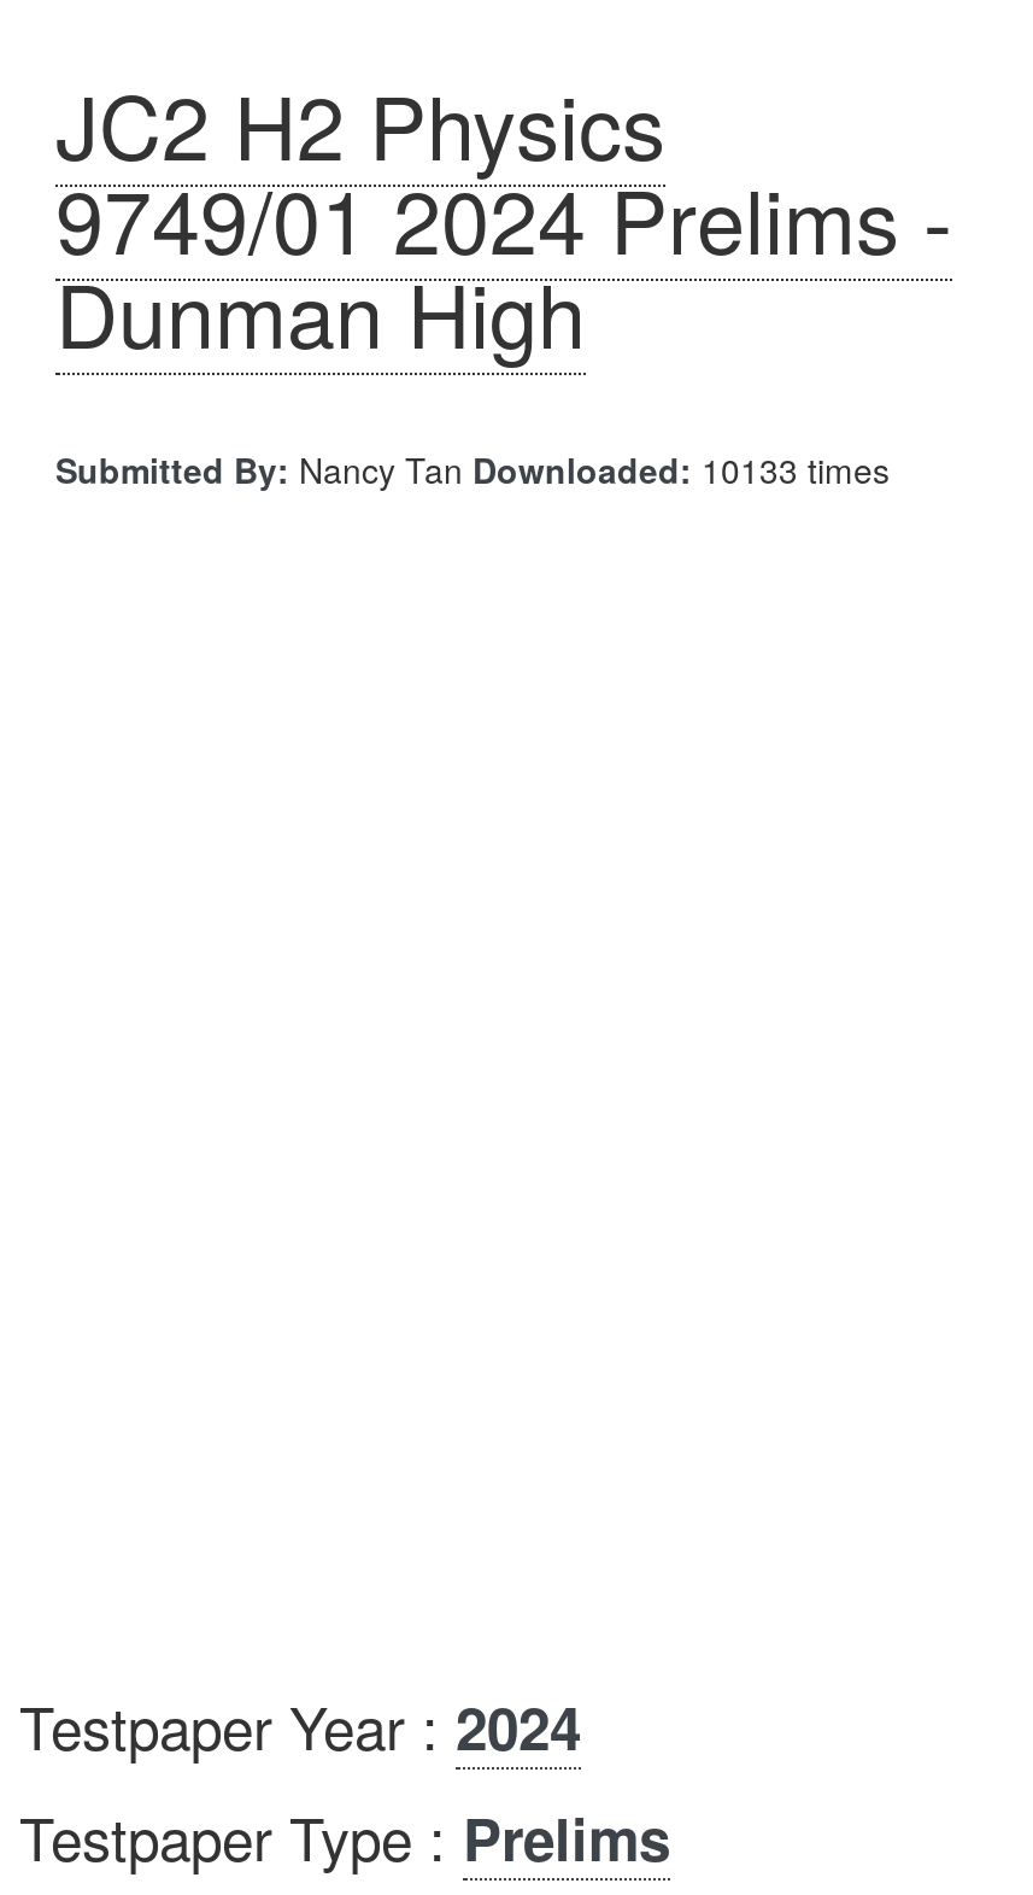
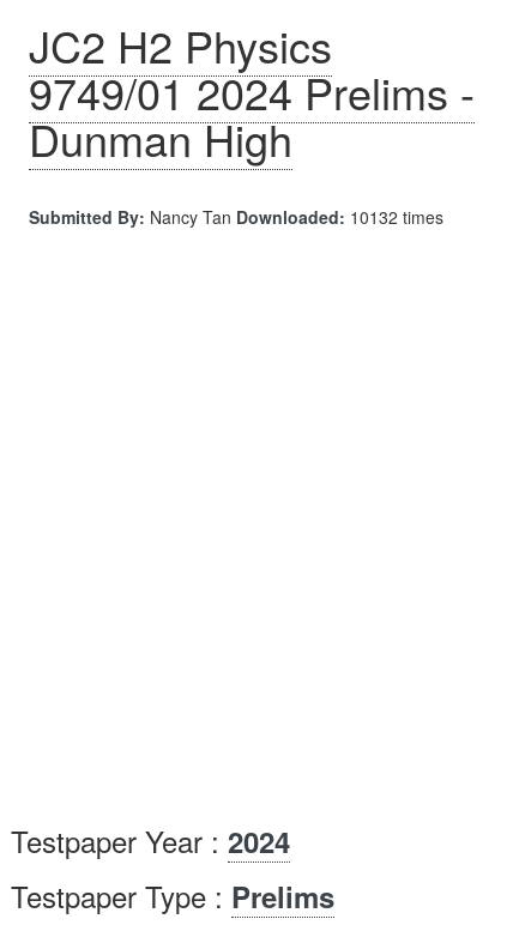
[55,445,899,493] Submitted By: Nancy Tan Downloaded: 10133 times -> [29,205,448,229] Submitted By: Nancy Tan Downloaded: 10132 times

